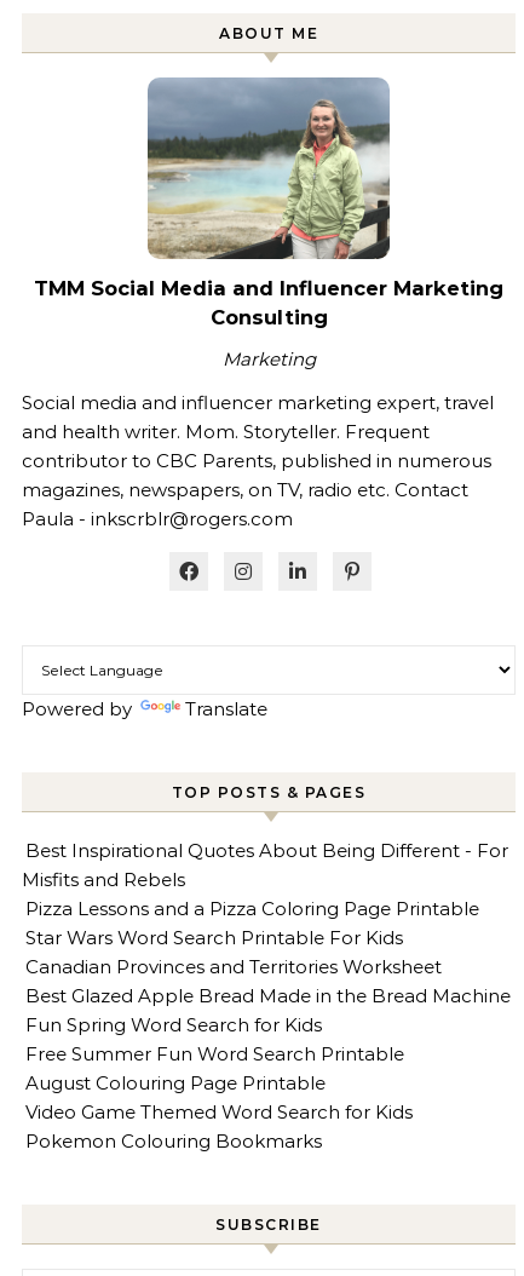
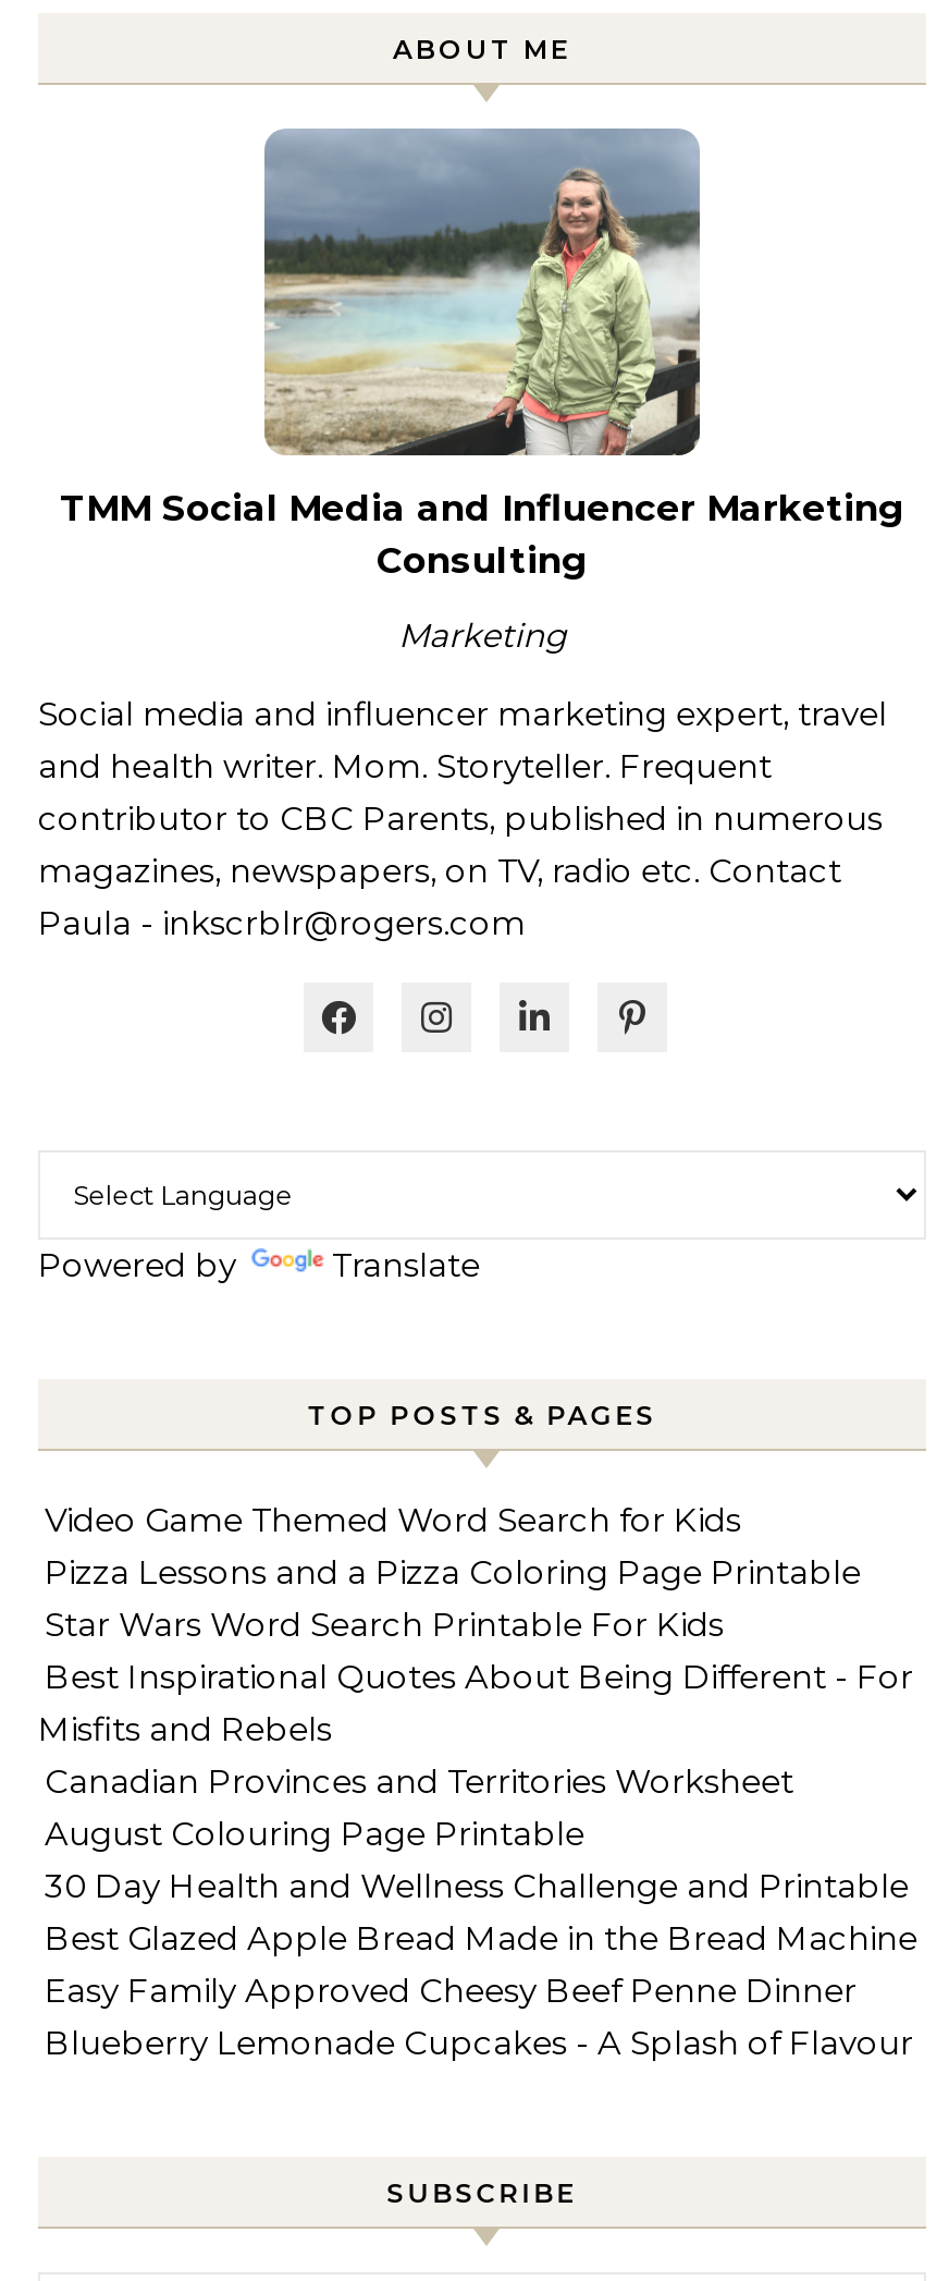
moved [22,838,508,890] -> [38,1655,913,1748]: Best Inspirational Quotes About Being Different - For | Misfits and Rebels
moved [25,896,479,949] -> [45,1550,861,1644]: Pizza Lessons and a Pizza Coloring Page Printable | Star Wars Word Search Printable For Kids
moved [25,955,442,978] -> [45,1759,793,1801]: Canadian Provinces and Territories Worksheet
none -> [45,1864,909,1905] 30 Day Health and Wellness Challenge and Printable
moved [25,984,511,1007] -> [45,1916,917,1957]: Best Glazed Apple Bread Made in the Bread Machine
[25,1013,404,1152] Fun Spring Word Search for Kids | Free Summer Fun Word Search Printable | Pokemon Colouring Bookmarks -> [45,1968,913,2062] Easy Family Approved Cheesy Beef Penne Dinner | Blueberry Lemonade Cupcakes - A Splash of Flavour
moved [25,1071,326,1094] -> [45,1812,584,1853]: August Colouring Page Printable
moved [25,1100,413,1123] -> [45,1498,741,1539]: Video Game Themed Word Search for Kids

